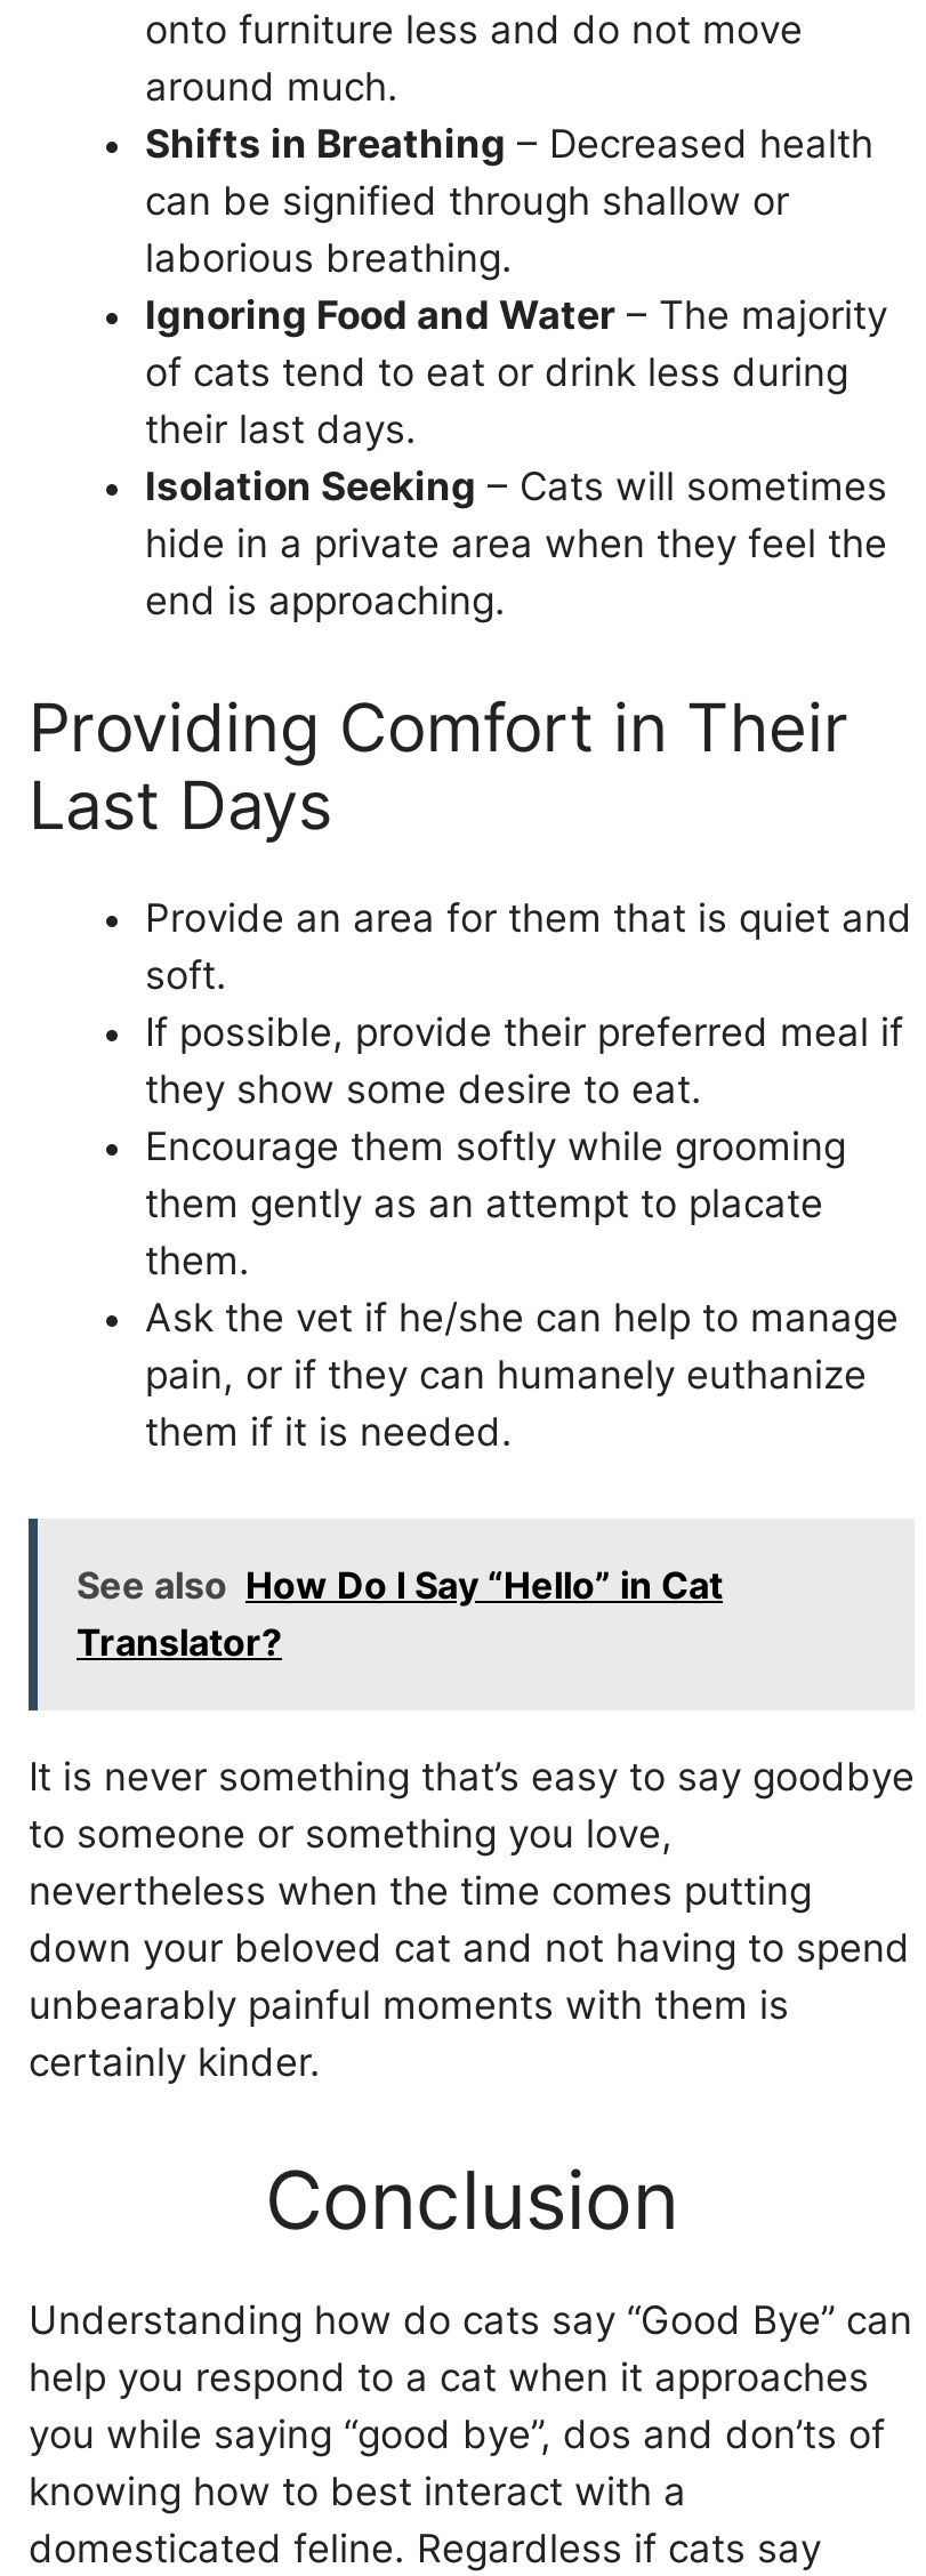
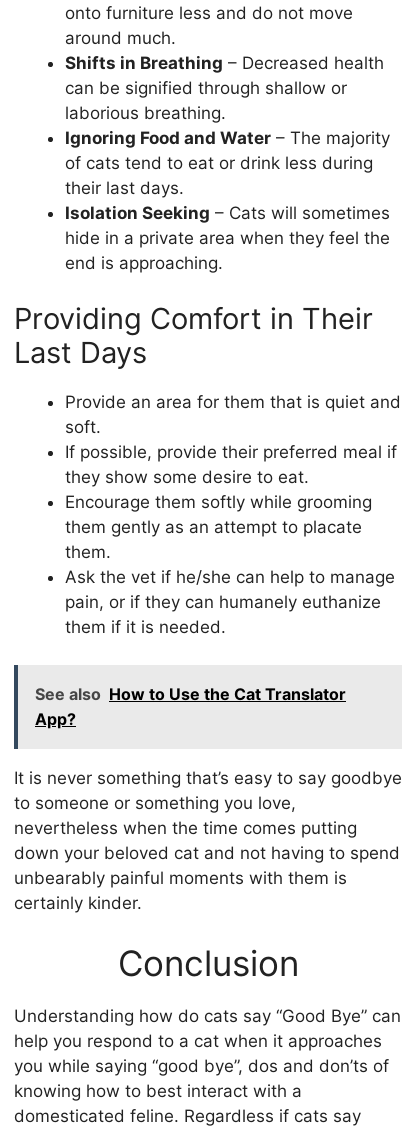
[77,1562,723,1665] See also How Do I Say “Hello” in Cat | Translator? -> [35,684,346,729] See also How to Use the Cat Translator | App?

